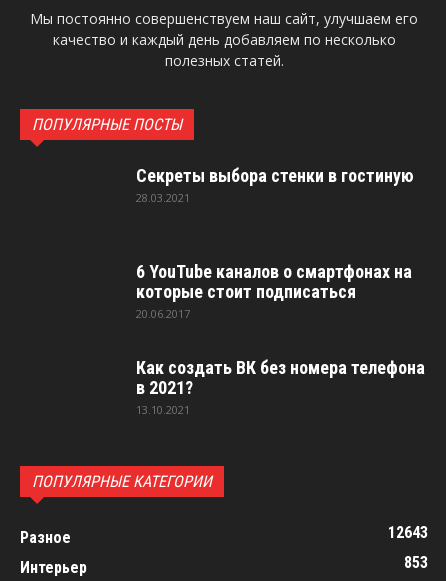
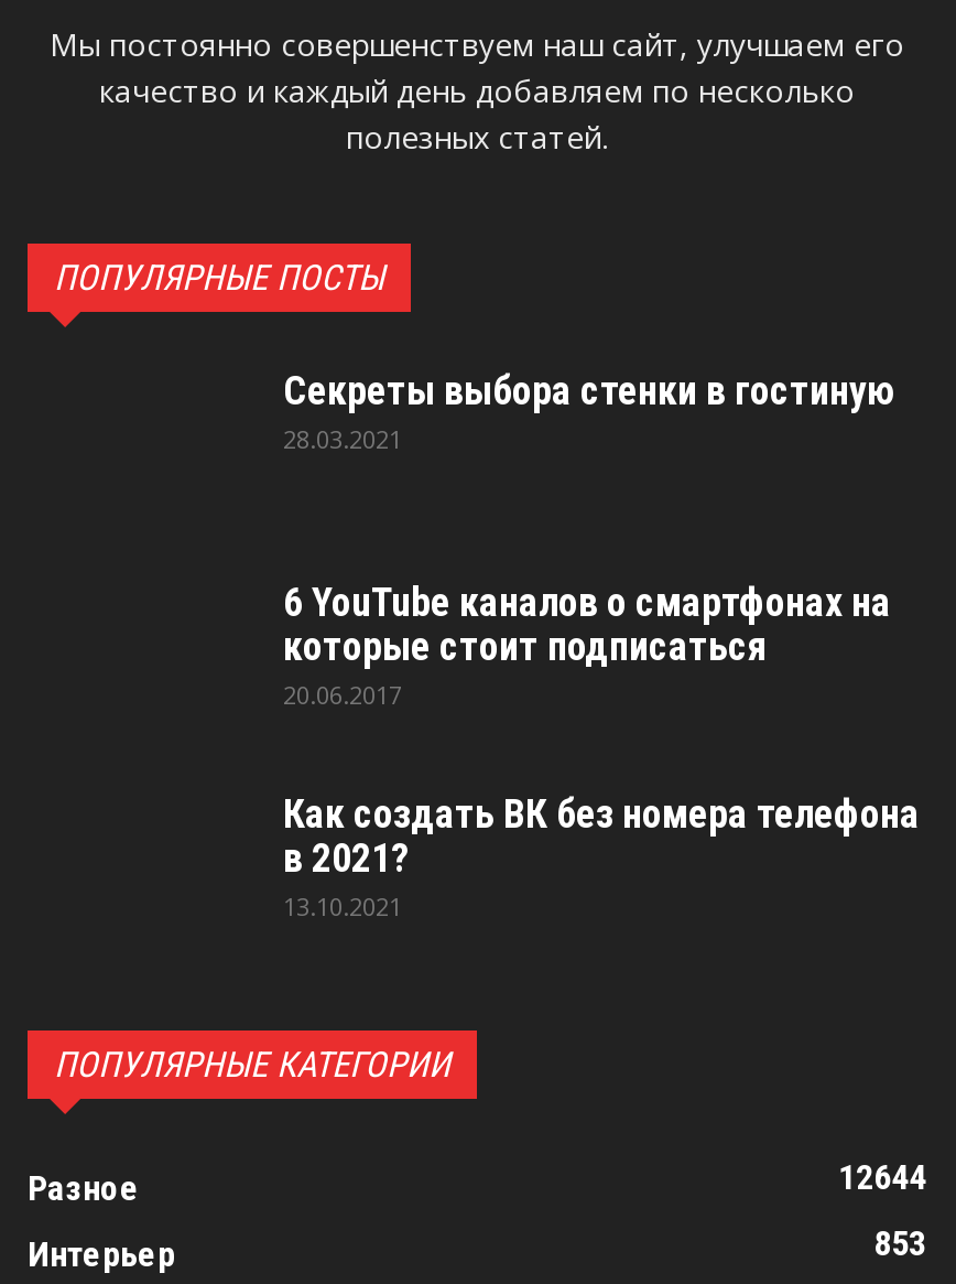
[388,523,428,542] 12643 -> [838,1156,926,1198] 12644

